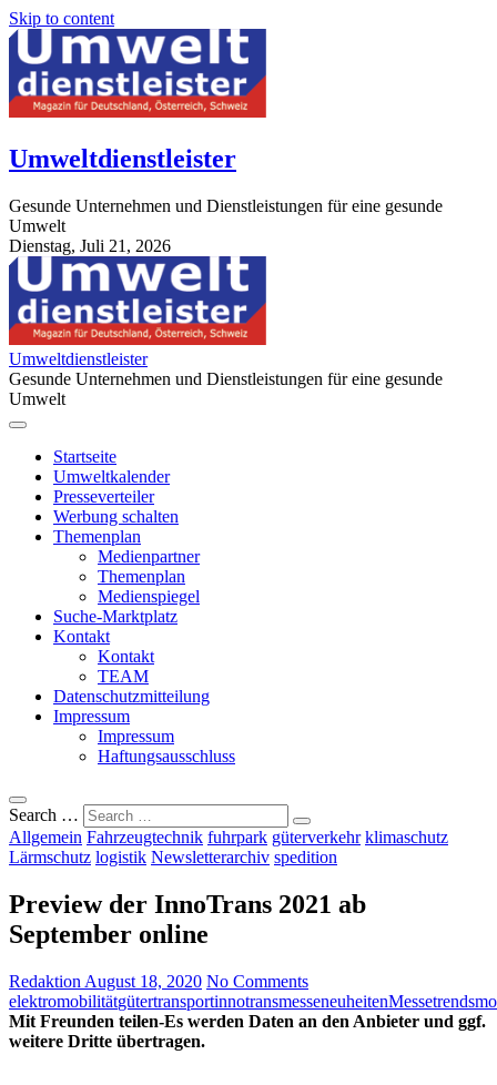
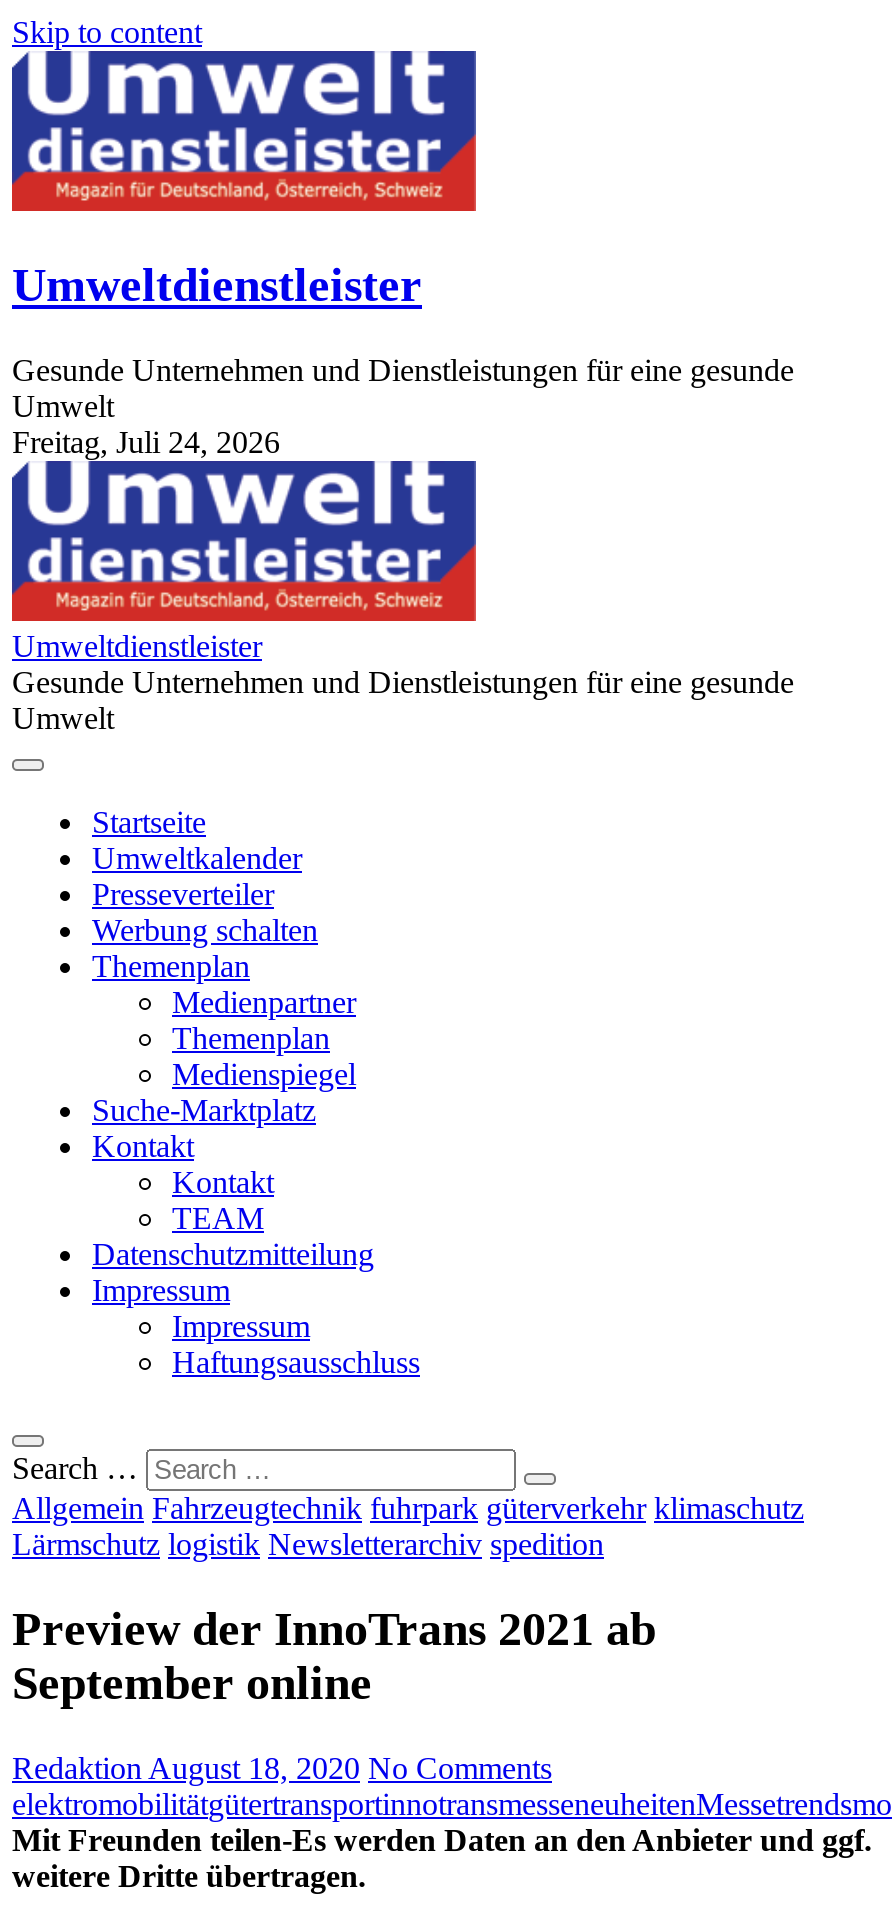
[9,236,171,255] Dienstag, Juli 21, 2026 -> [12,425,280,459] Freitag, Juli 24, 2026

